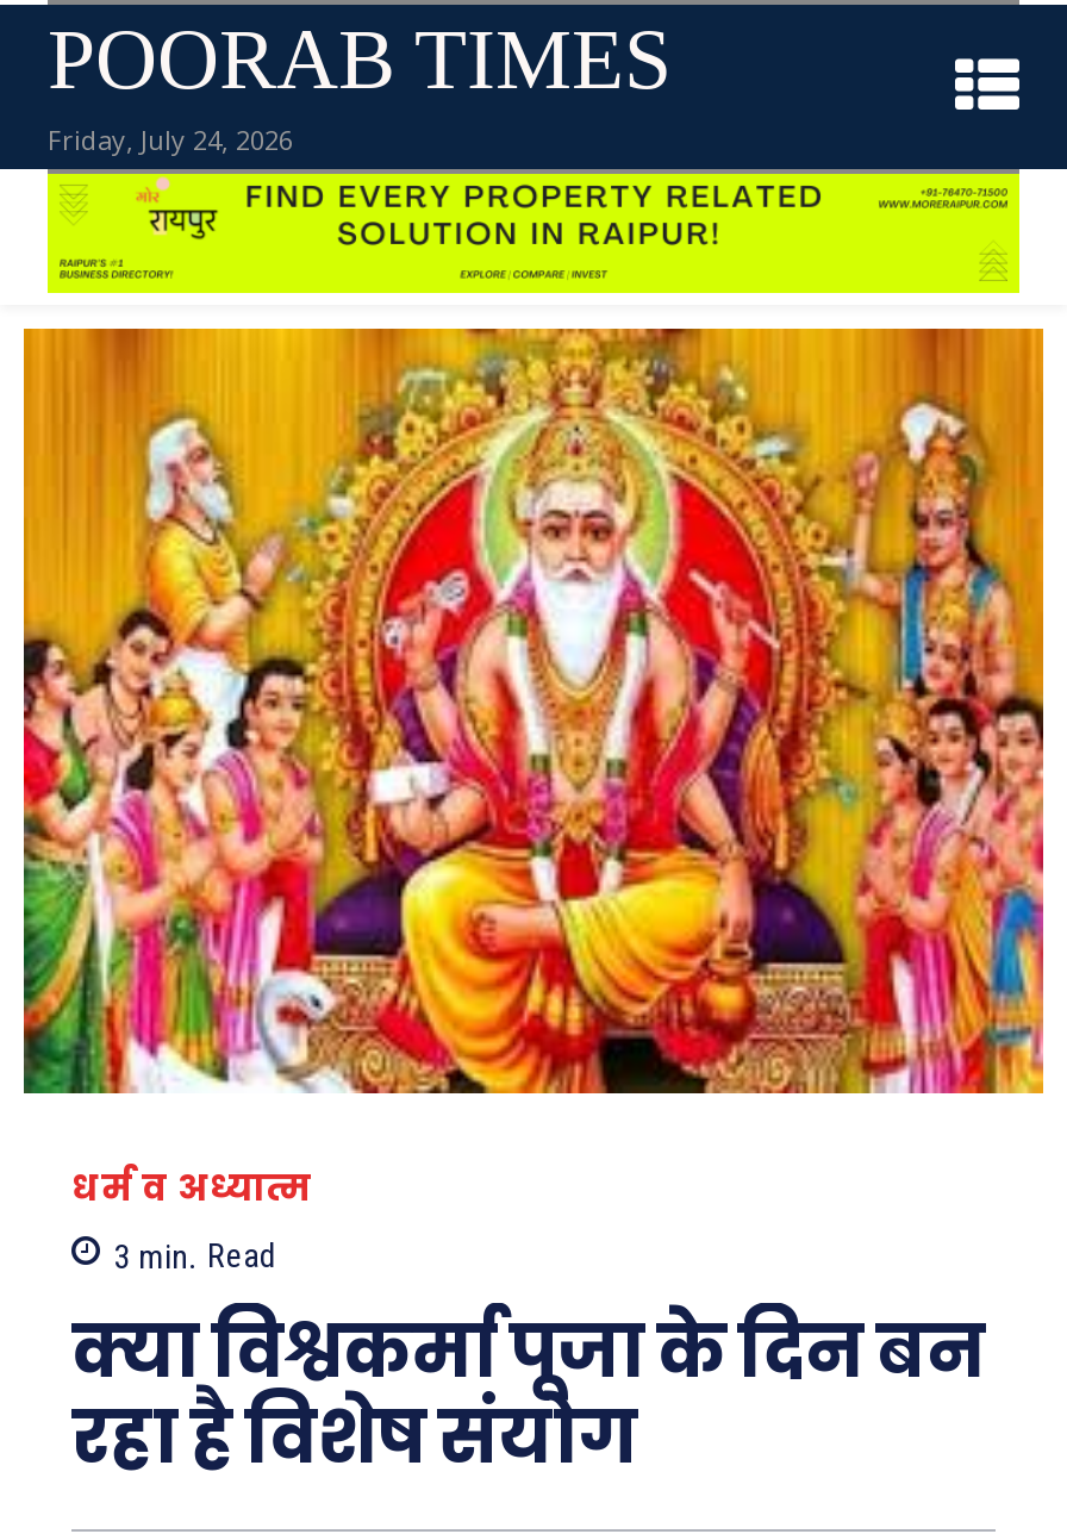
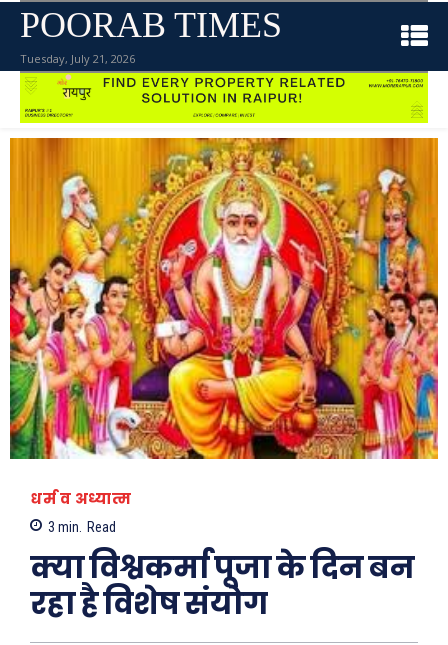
[48,122,293,158] Friday, July 24, 2026 -> [20,51,135,66] Tuesday, July 21, 2026

